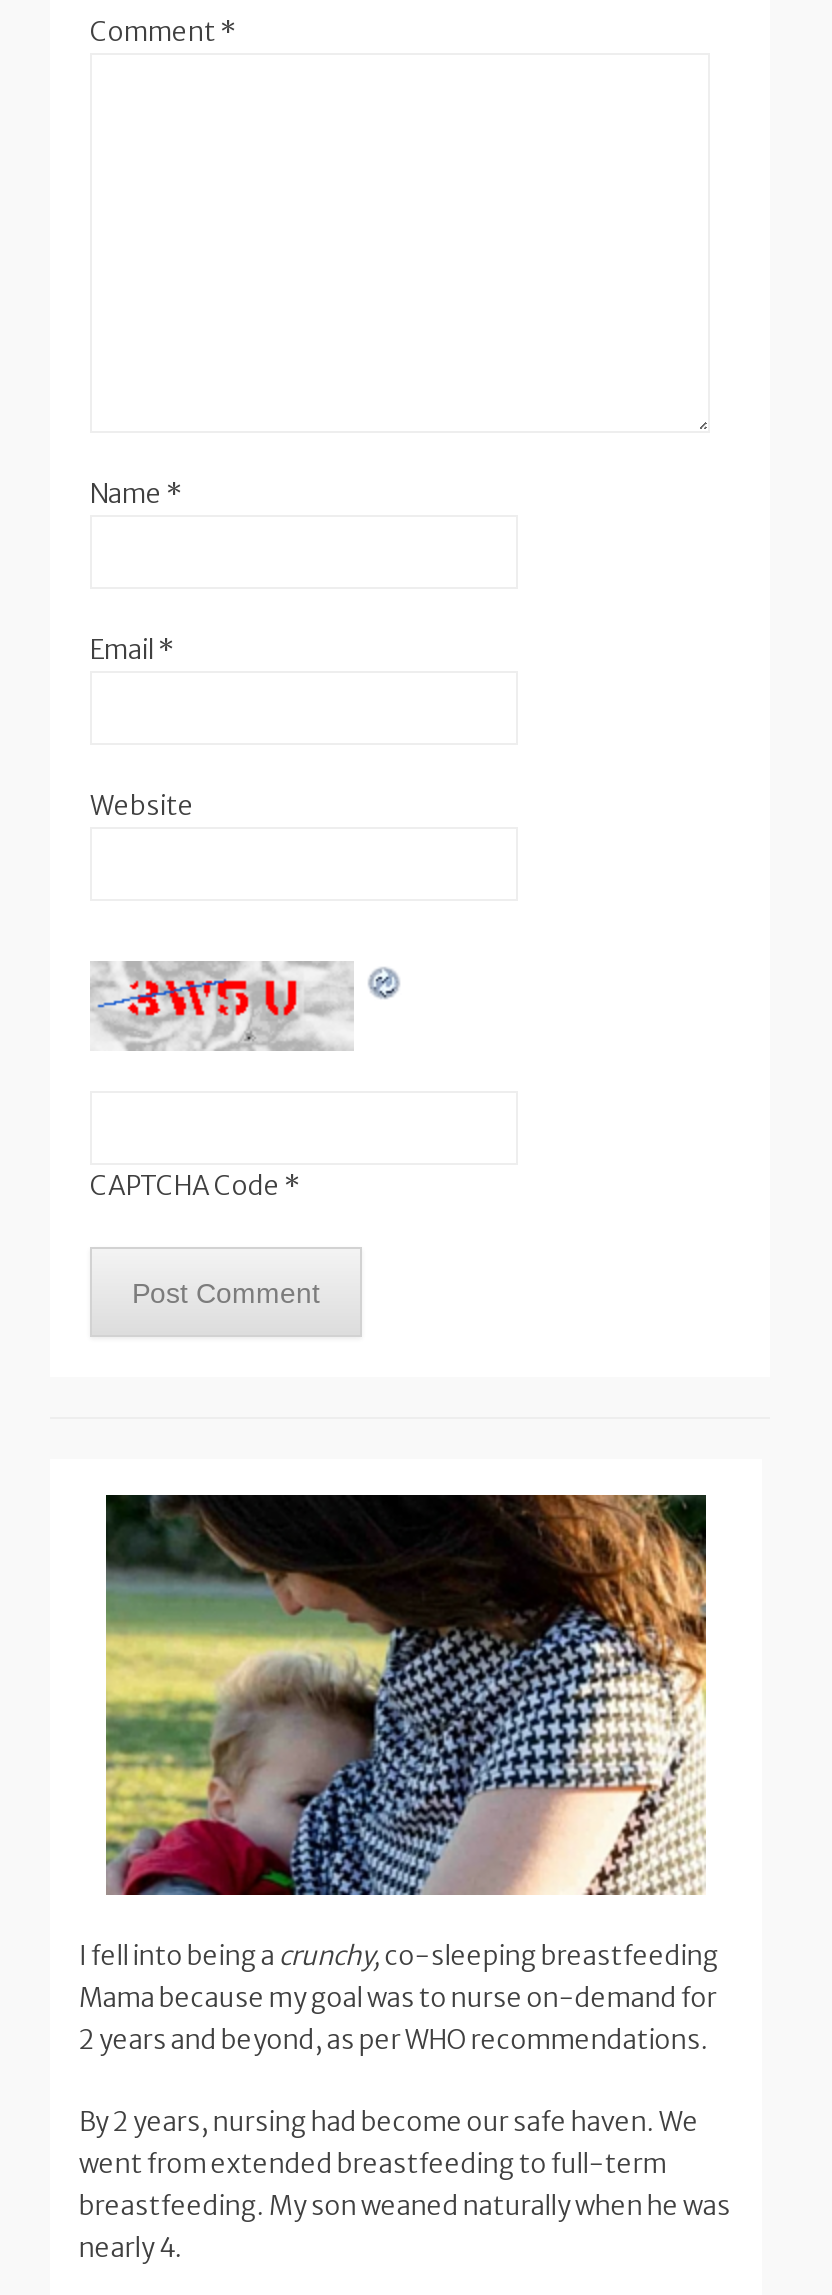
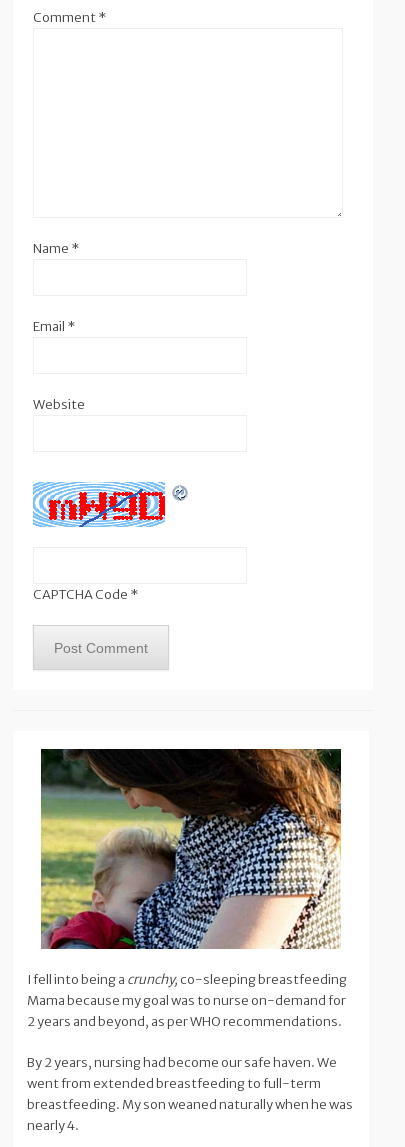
[90,961,354,1051] [image] -> [33,482,166,527] [image]

